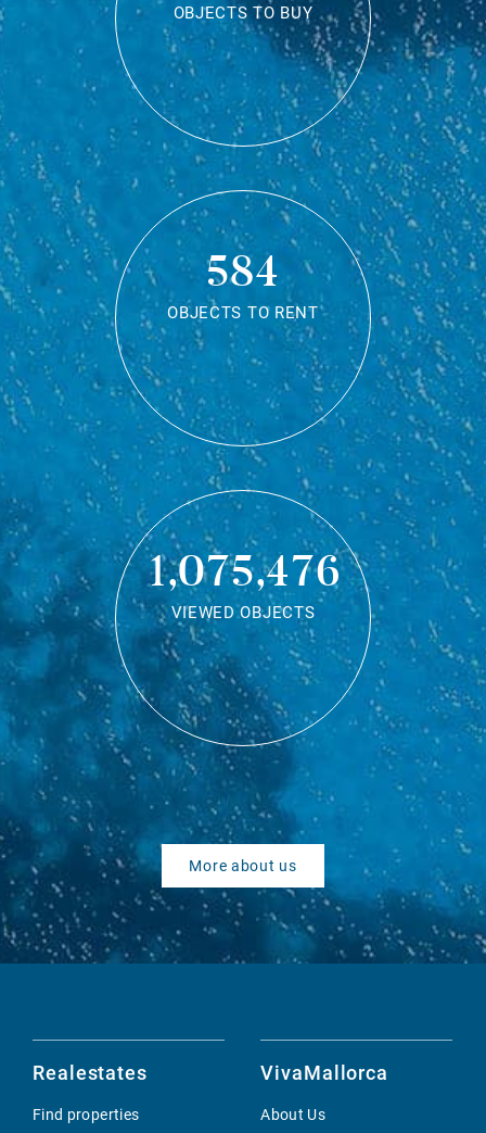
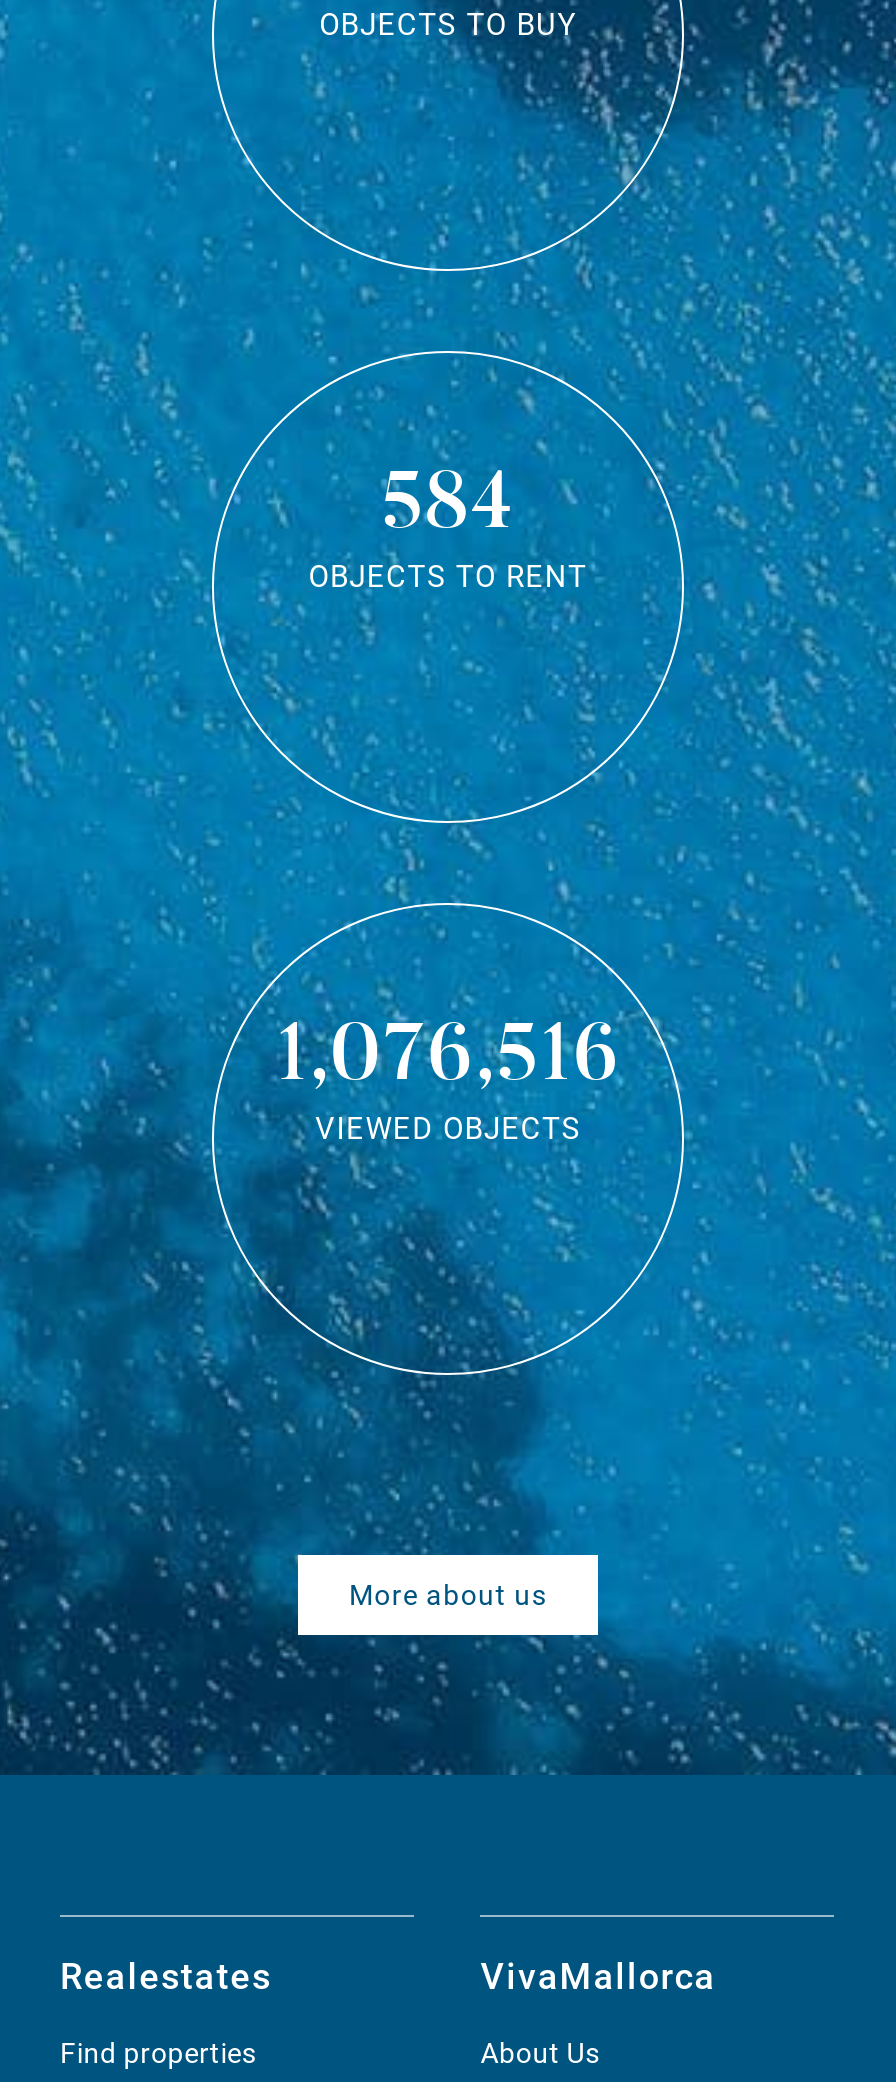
[149,543,341,599] 1,075,476 -> [276,1000,620,1102] 1,076,516

